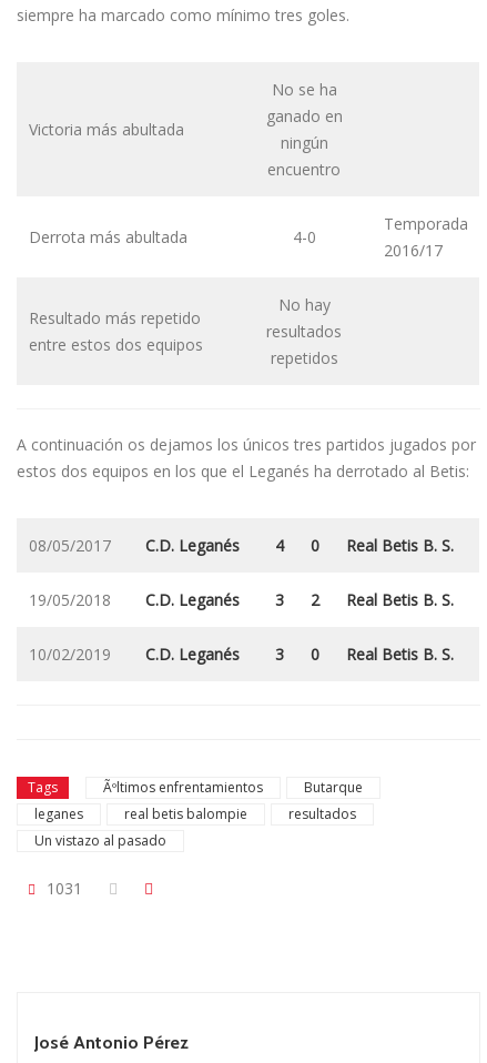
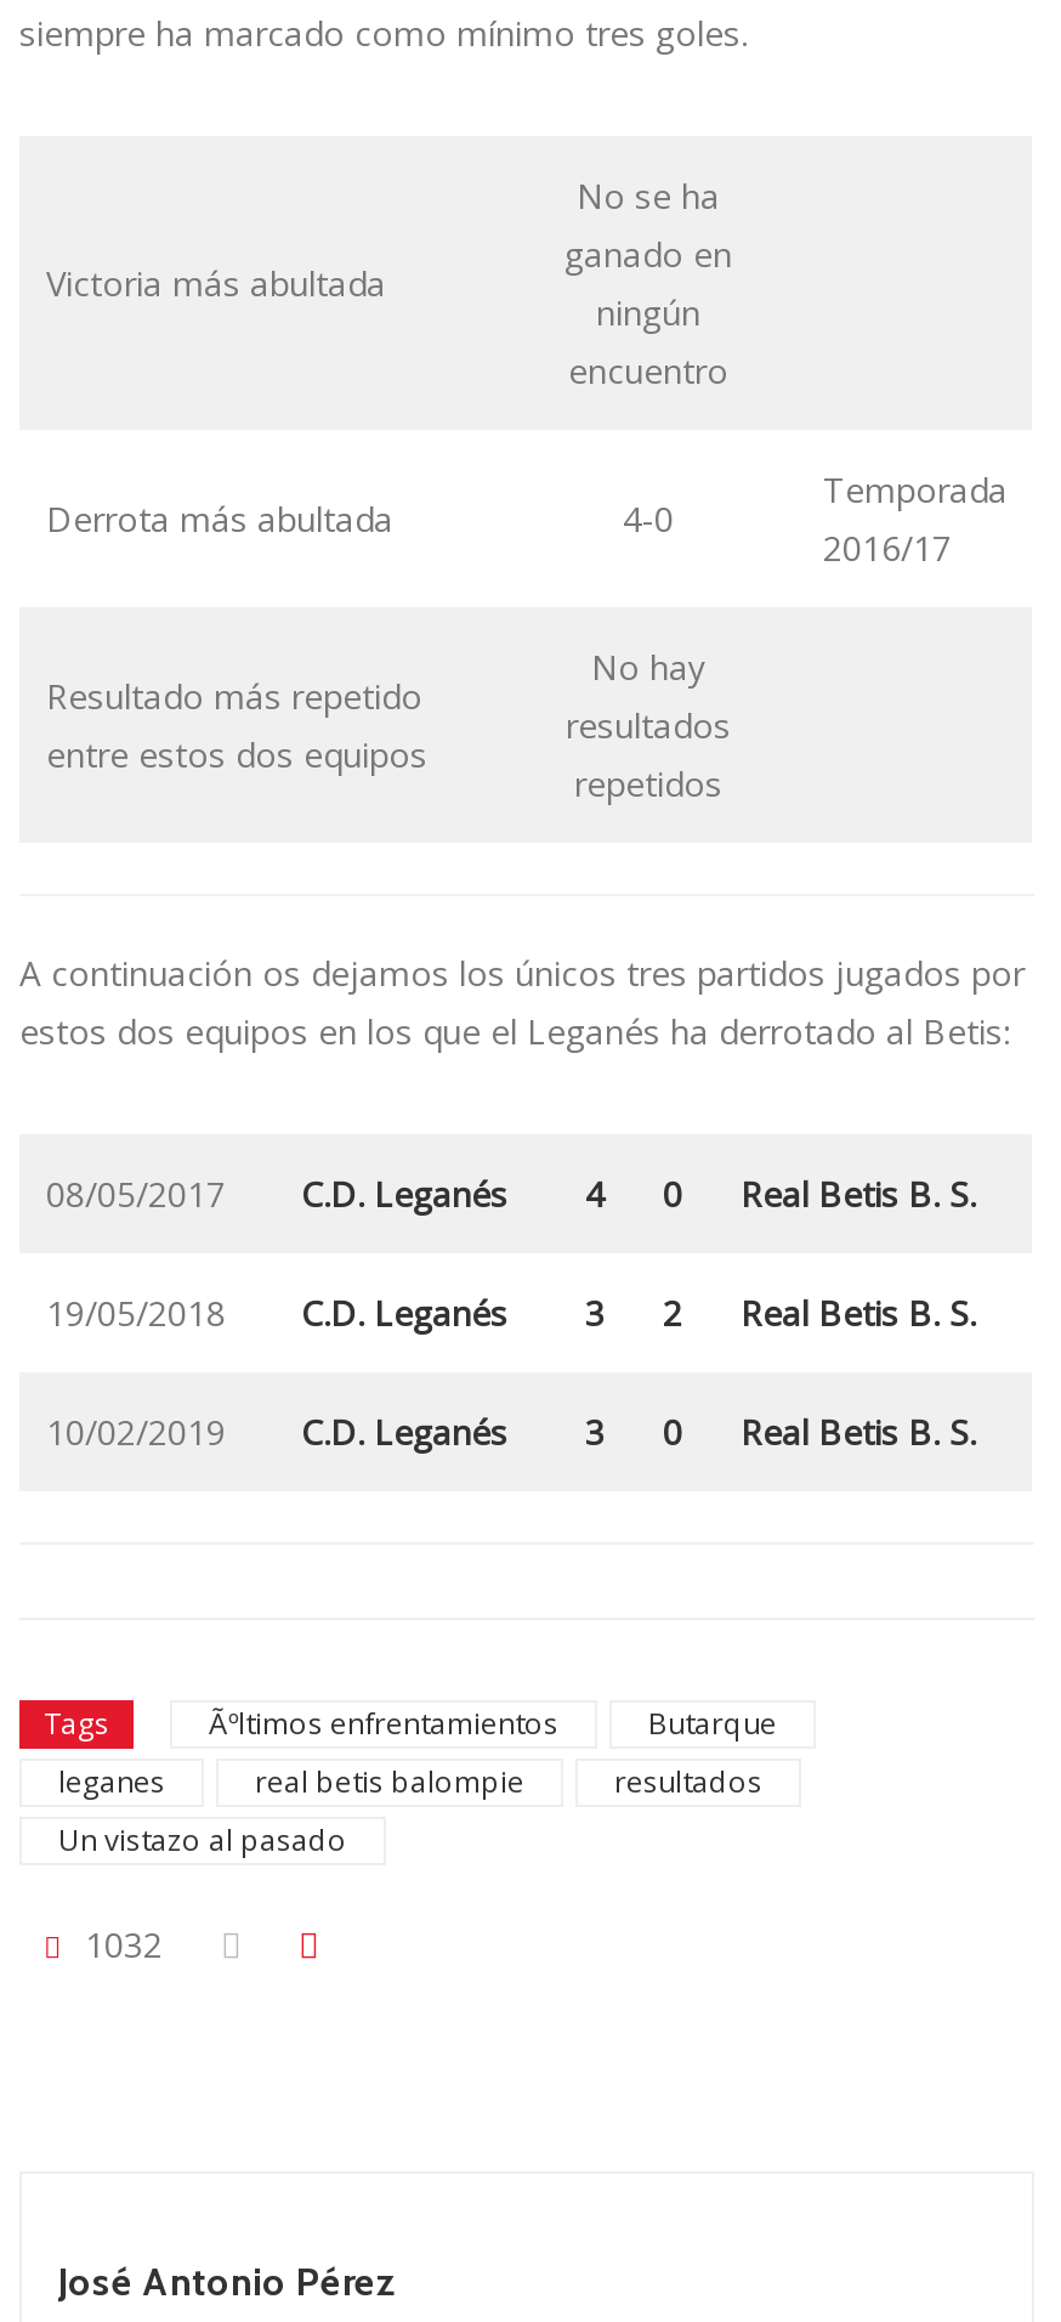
[47,877,82,899] 1031 -> [85,1921,163,1967] 1032

